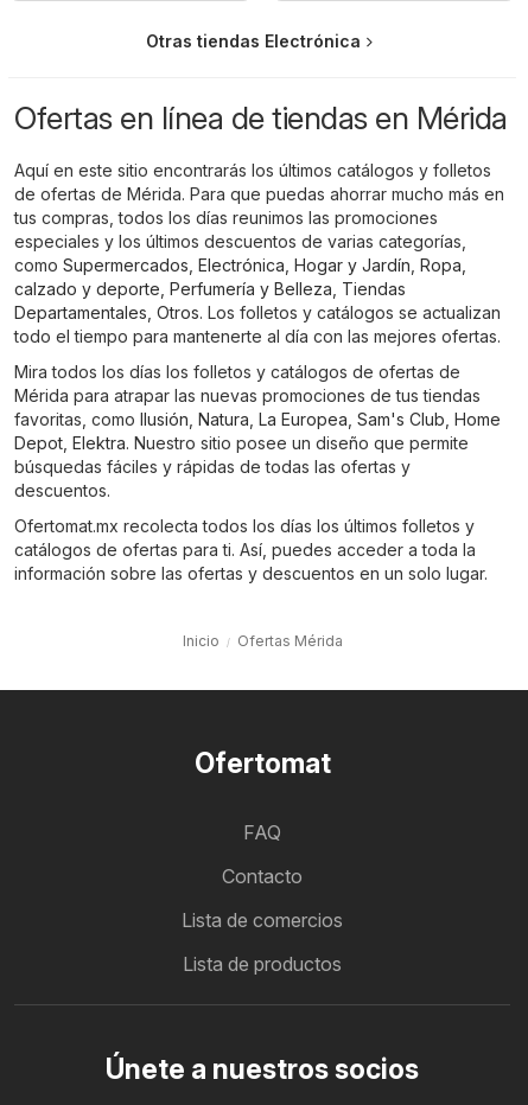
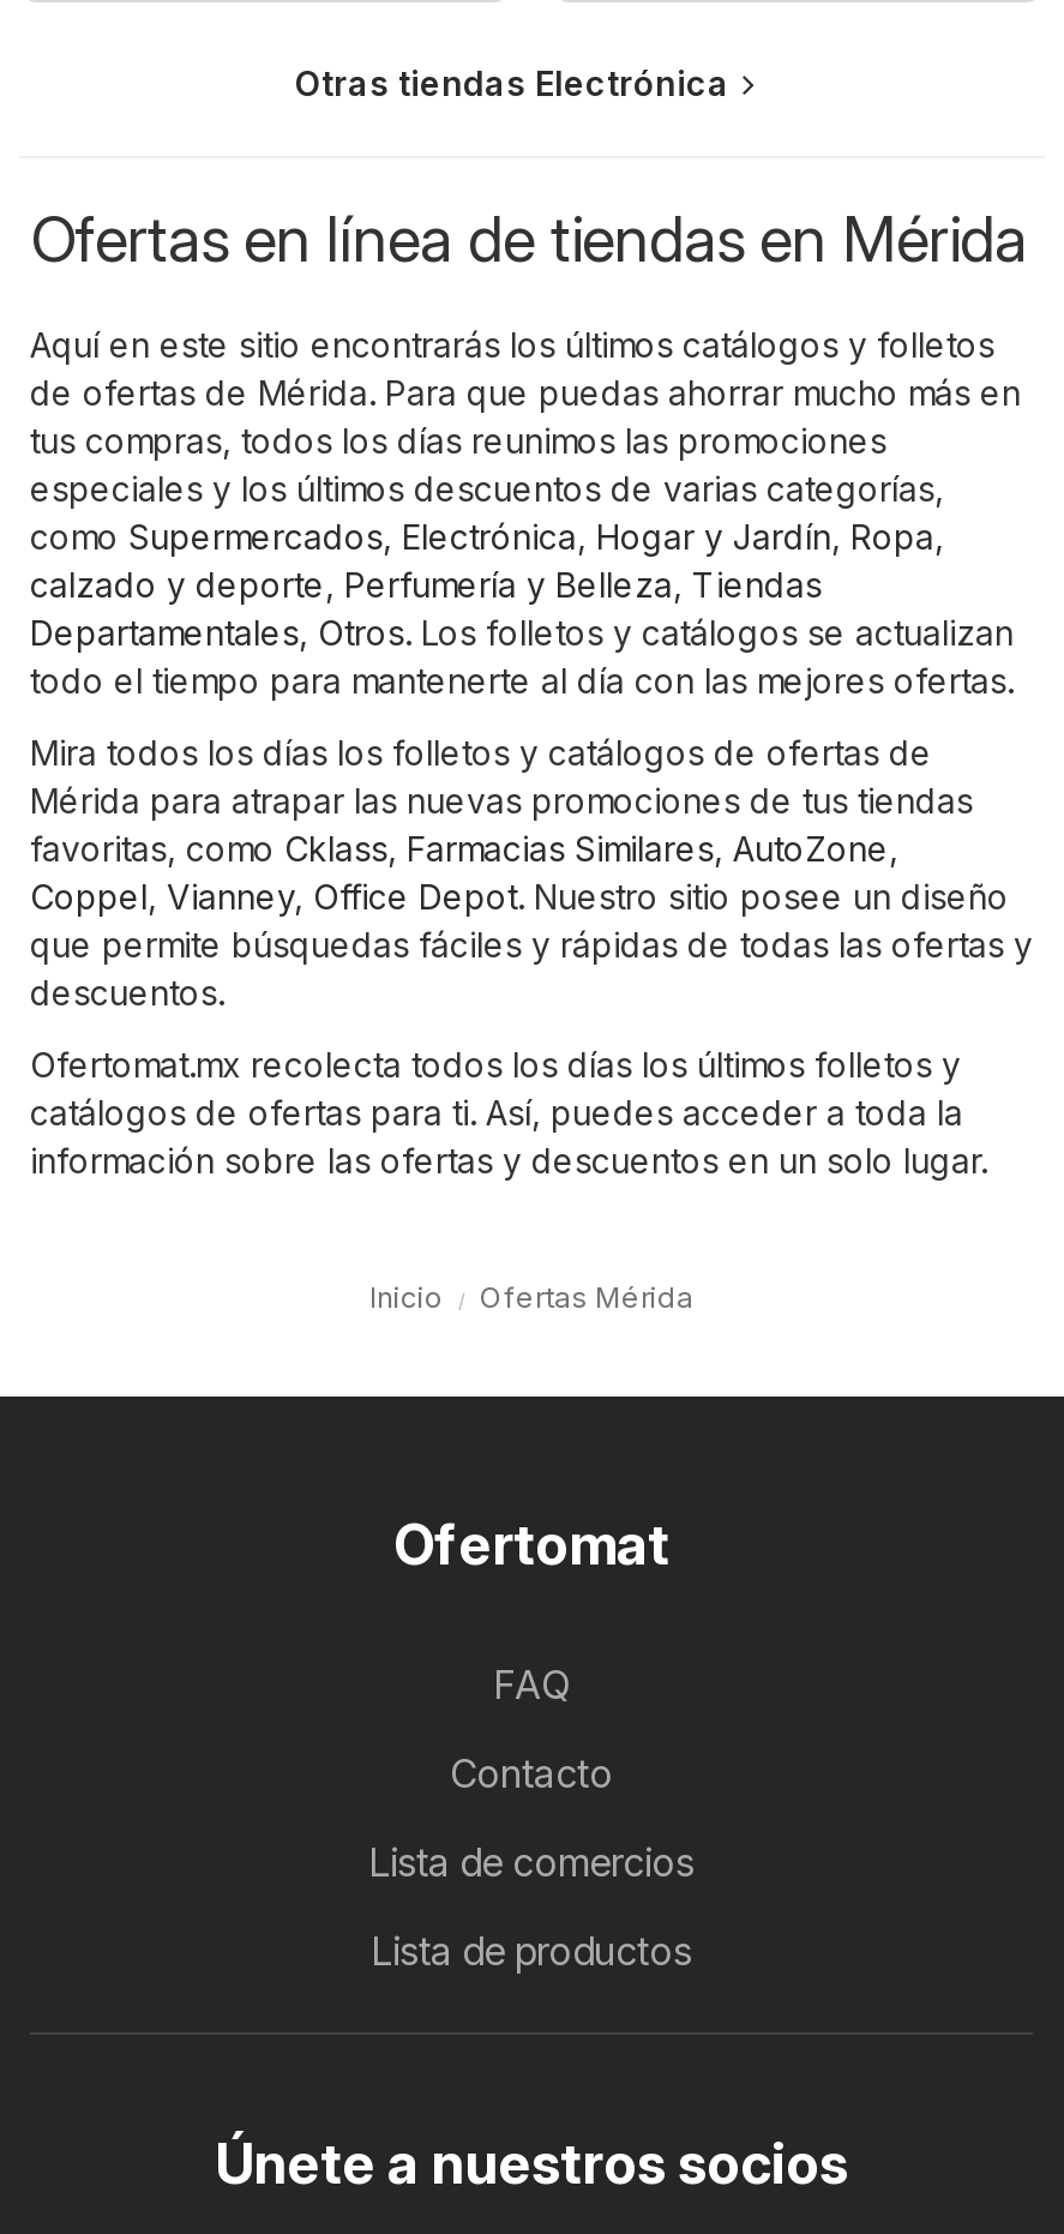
[14,409,501,477] favoritas, como Ilusión, Natura, La Europea, Sam's Club, Home | Depot, Elektra. Nuestro sitio posee un diseño que permite | búsquedas fáciles y rápidas de todas las ofertas y -> [30,829,1033,965] favoritas, como Cklass, Farmacias Similares, AutoZone, | Coppel, Vianney, Office Depot. Nuestro sitio posee un diseño | que permite búsquedas fáciles y rápidas de todas las ofertas y

